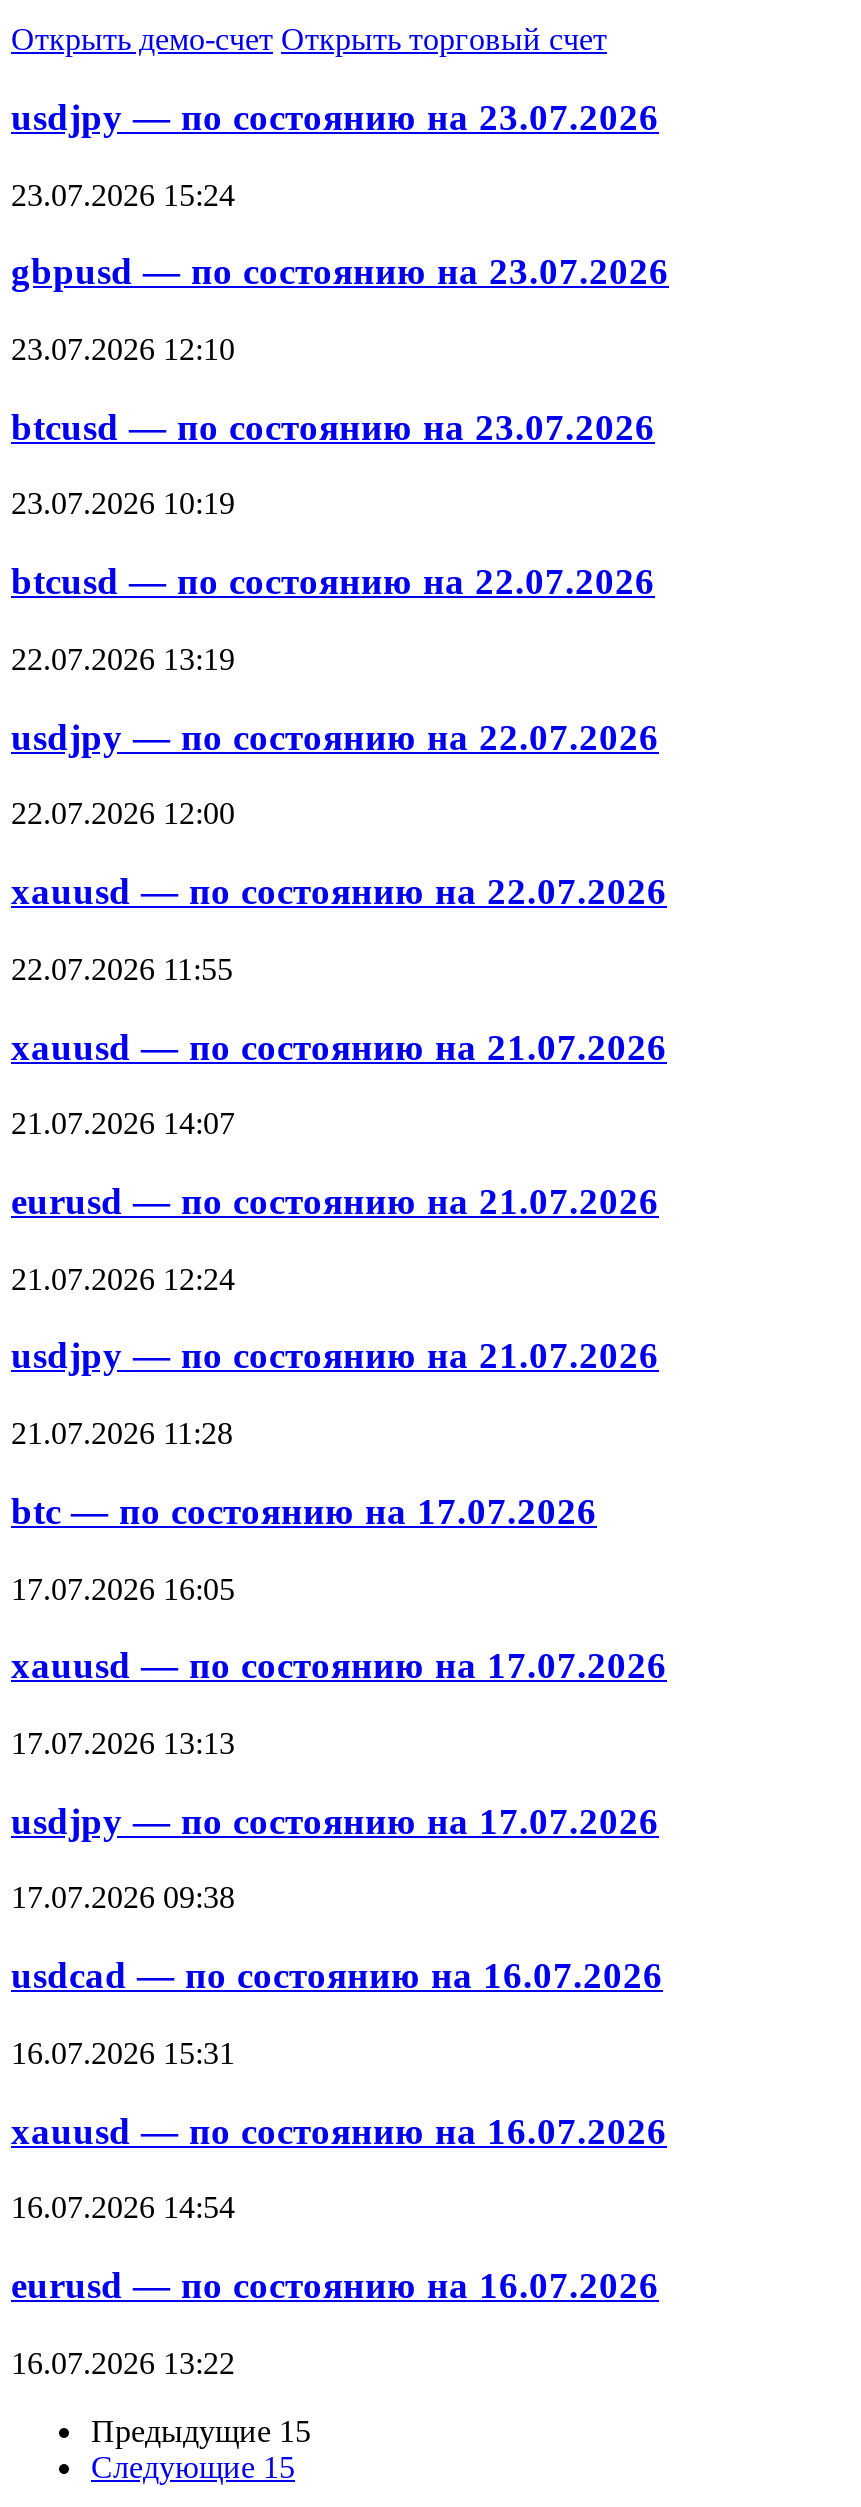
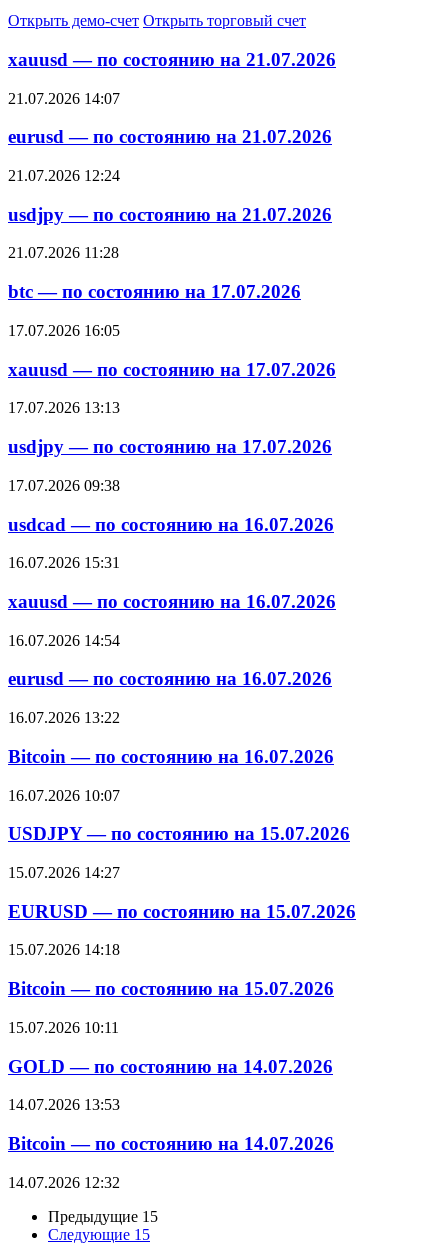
[11,96,669,986] usdjpy — по состоянию на 23.07.2026 | 23.07.2026 15:24 | gbpusd — по состоянию на 23.07.2026 | 23.07.2026 12:10 | btcusd — по состоянию на 23.07.2026 | 23.07.2026 10:19 | btcusd — по состоянию на 22.07.2026 | 22.07.2026 13:19 | usdjpy — по состоянию на 22.07.2026 | 22.07.2026 12:00 | xauusd — по состоянию на 22.07.2026 | 22.07.2026 11:55 -> none
moved [11,1025,667,2379] -> [8,49,336,726]: xauusd — по состоянию на 21.07.2026 | 21.07.2026 14:07 | eurusd — по состоянию на 21.07.2026 | ... | eurusd — по состоянию на 16.07.2026 | 16.07.2026 13:22
none -> [8,746,356,1191] Bitcoin — по состоянию на 16.07.2026 | 16.07.2026 10:07 | USDJPY — по состоянию на 15.07.2026 | 15.07.2026 14:27 | EURUSD — по состоянию на 15.07.2026 | 15.07.2026 14:18 | Bitcoin — по состоянию на 15.07.2026 | 15.07.2026 10:11 | GOLD — по состоянию на 14.07.2026 | 14.07.2026 13:53 | Bitcoin — по состоянию на 14.07.2026 | 14.07.2026 12:32

